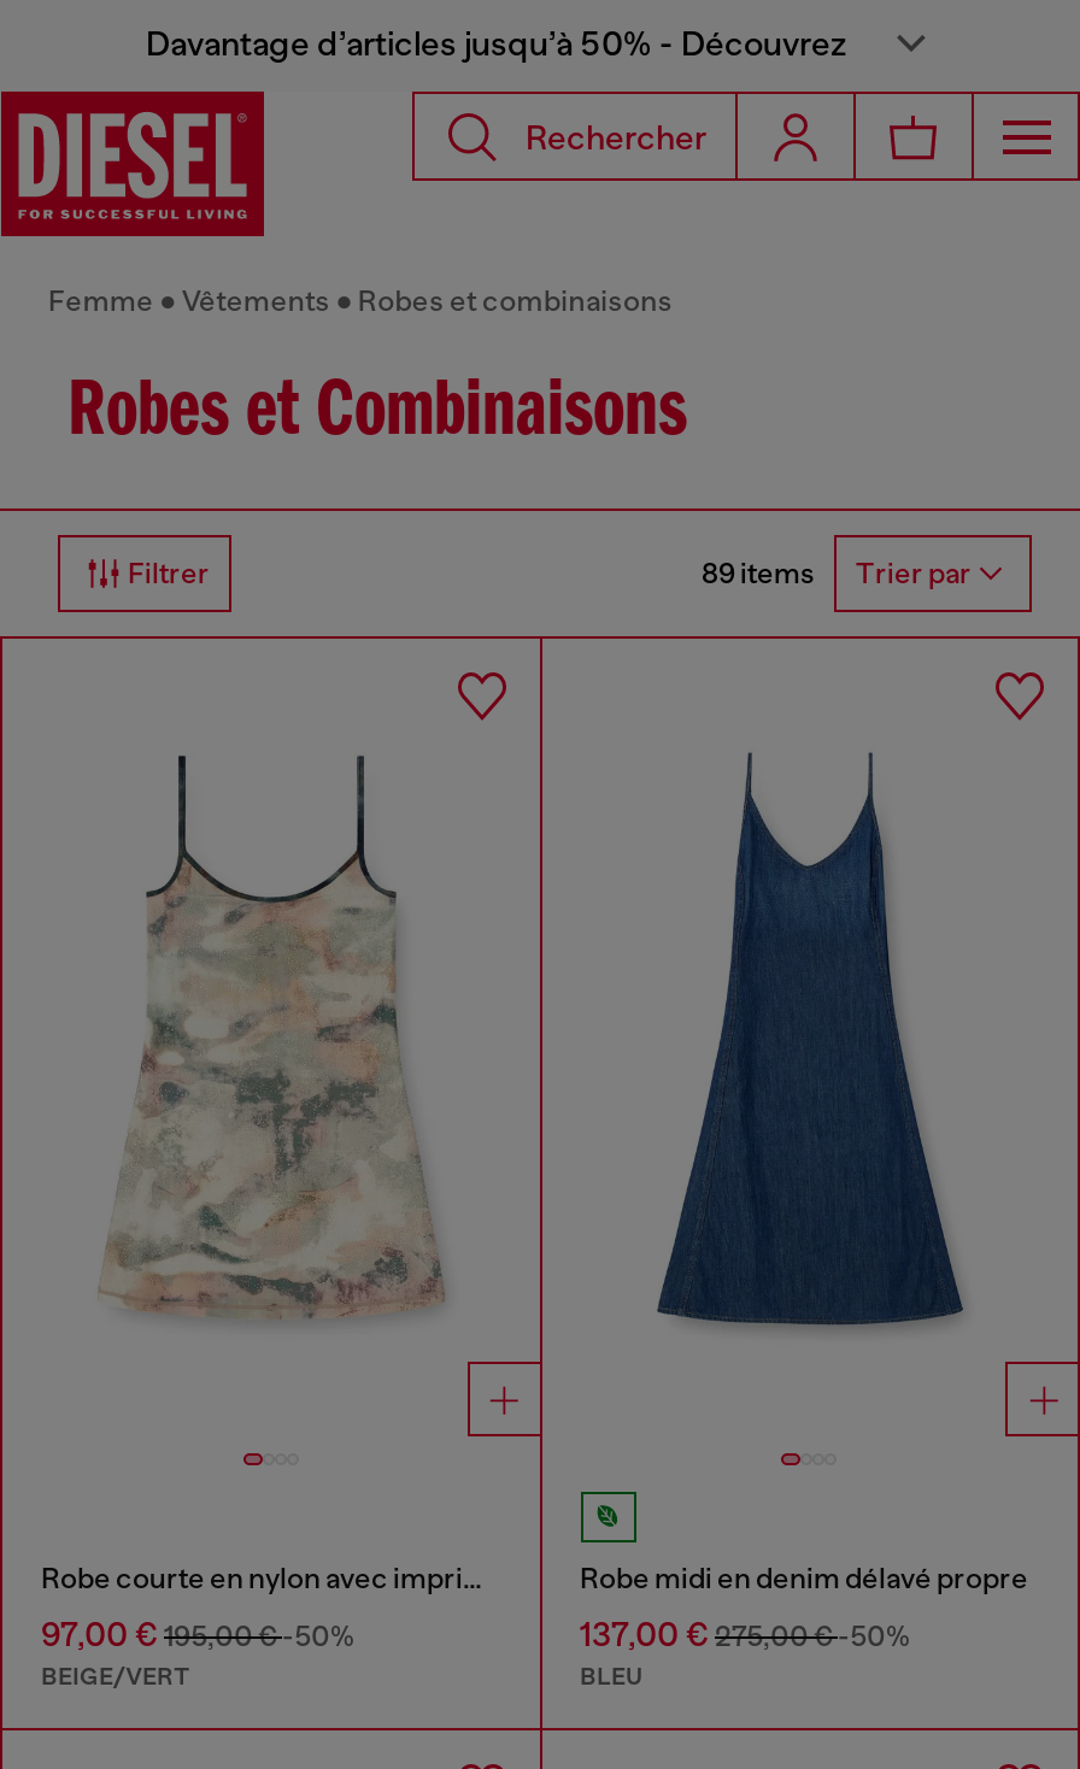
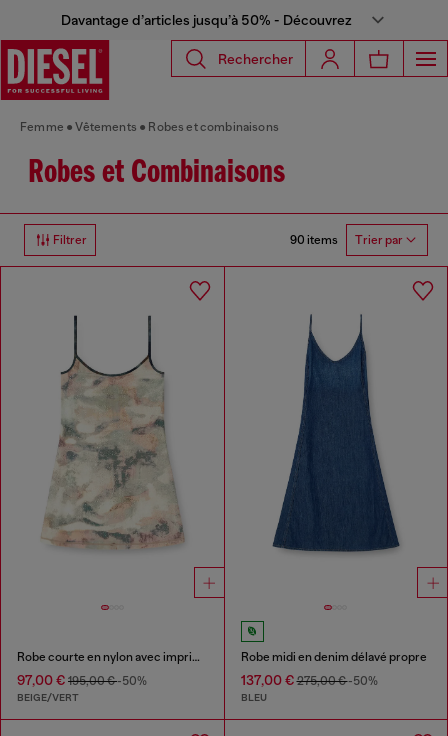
[702,556,972,590] 89 items Trier par -> [290,232,403,247] 90 items Trier par

